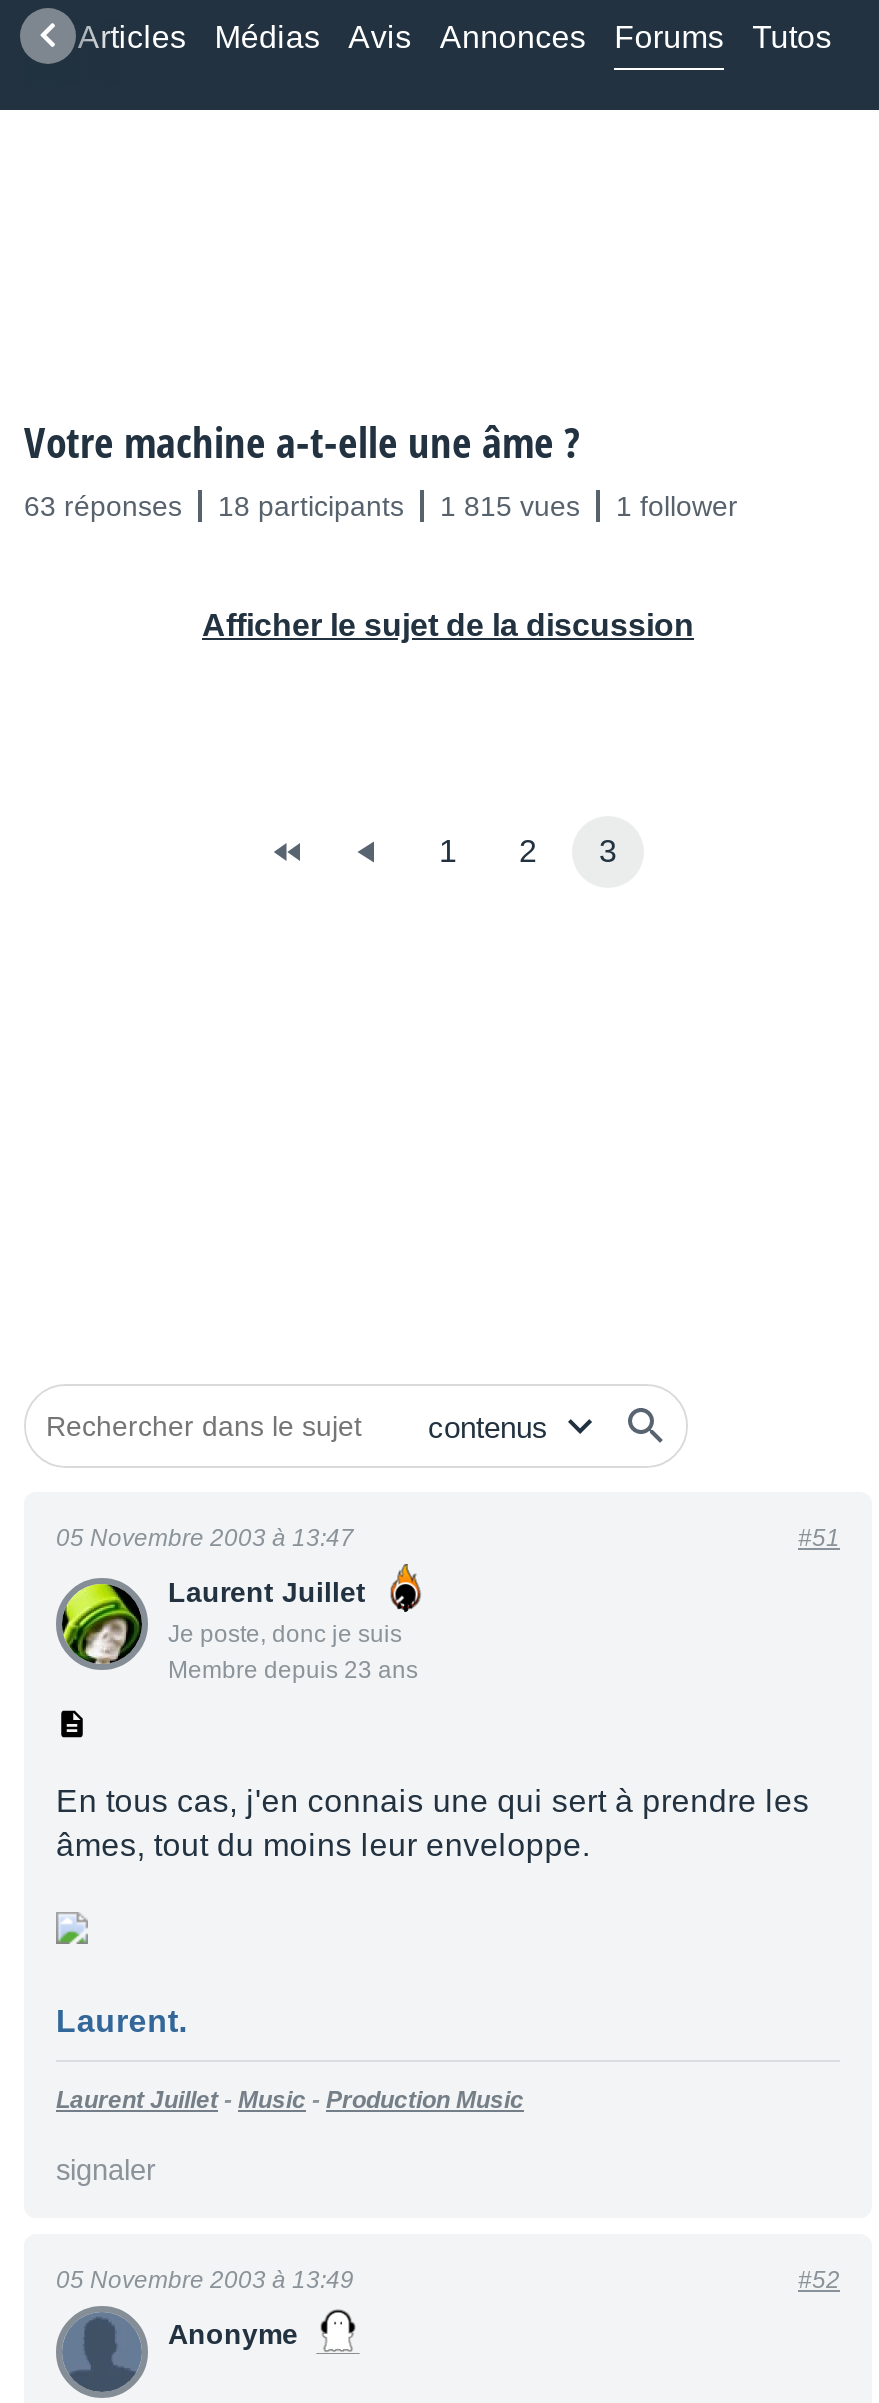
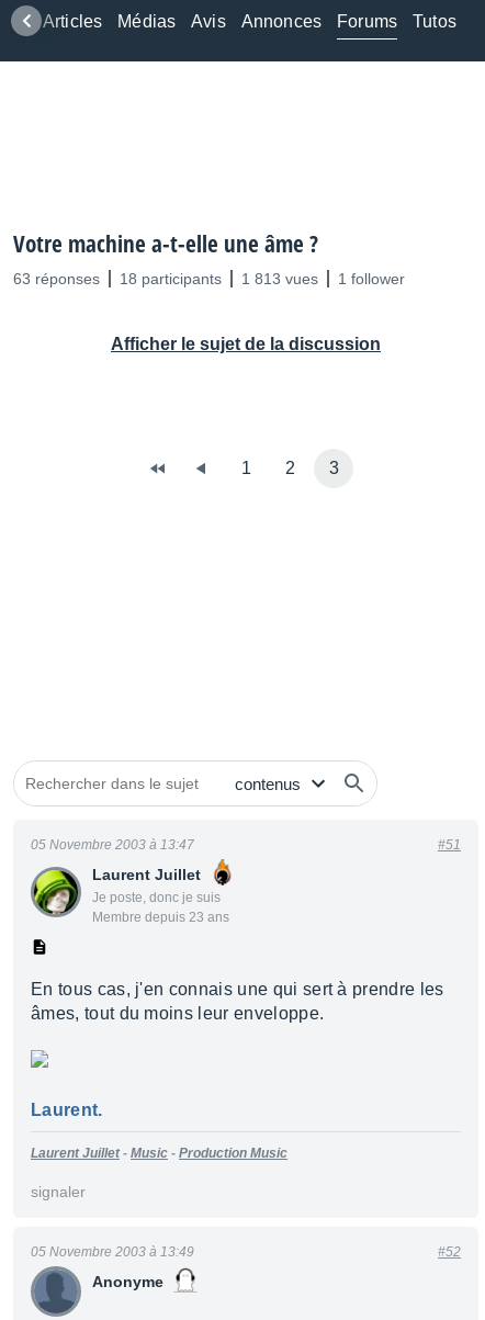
[24,490,738,522] 63 réponses 18 participants 1 815 vues 1 follower -> [13,270,405,287] 63 réponses 18 participants 1 813 vues 1 follower

